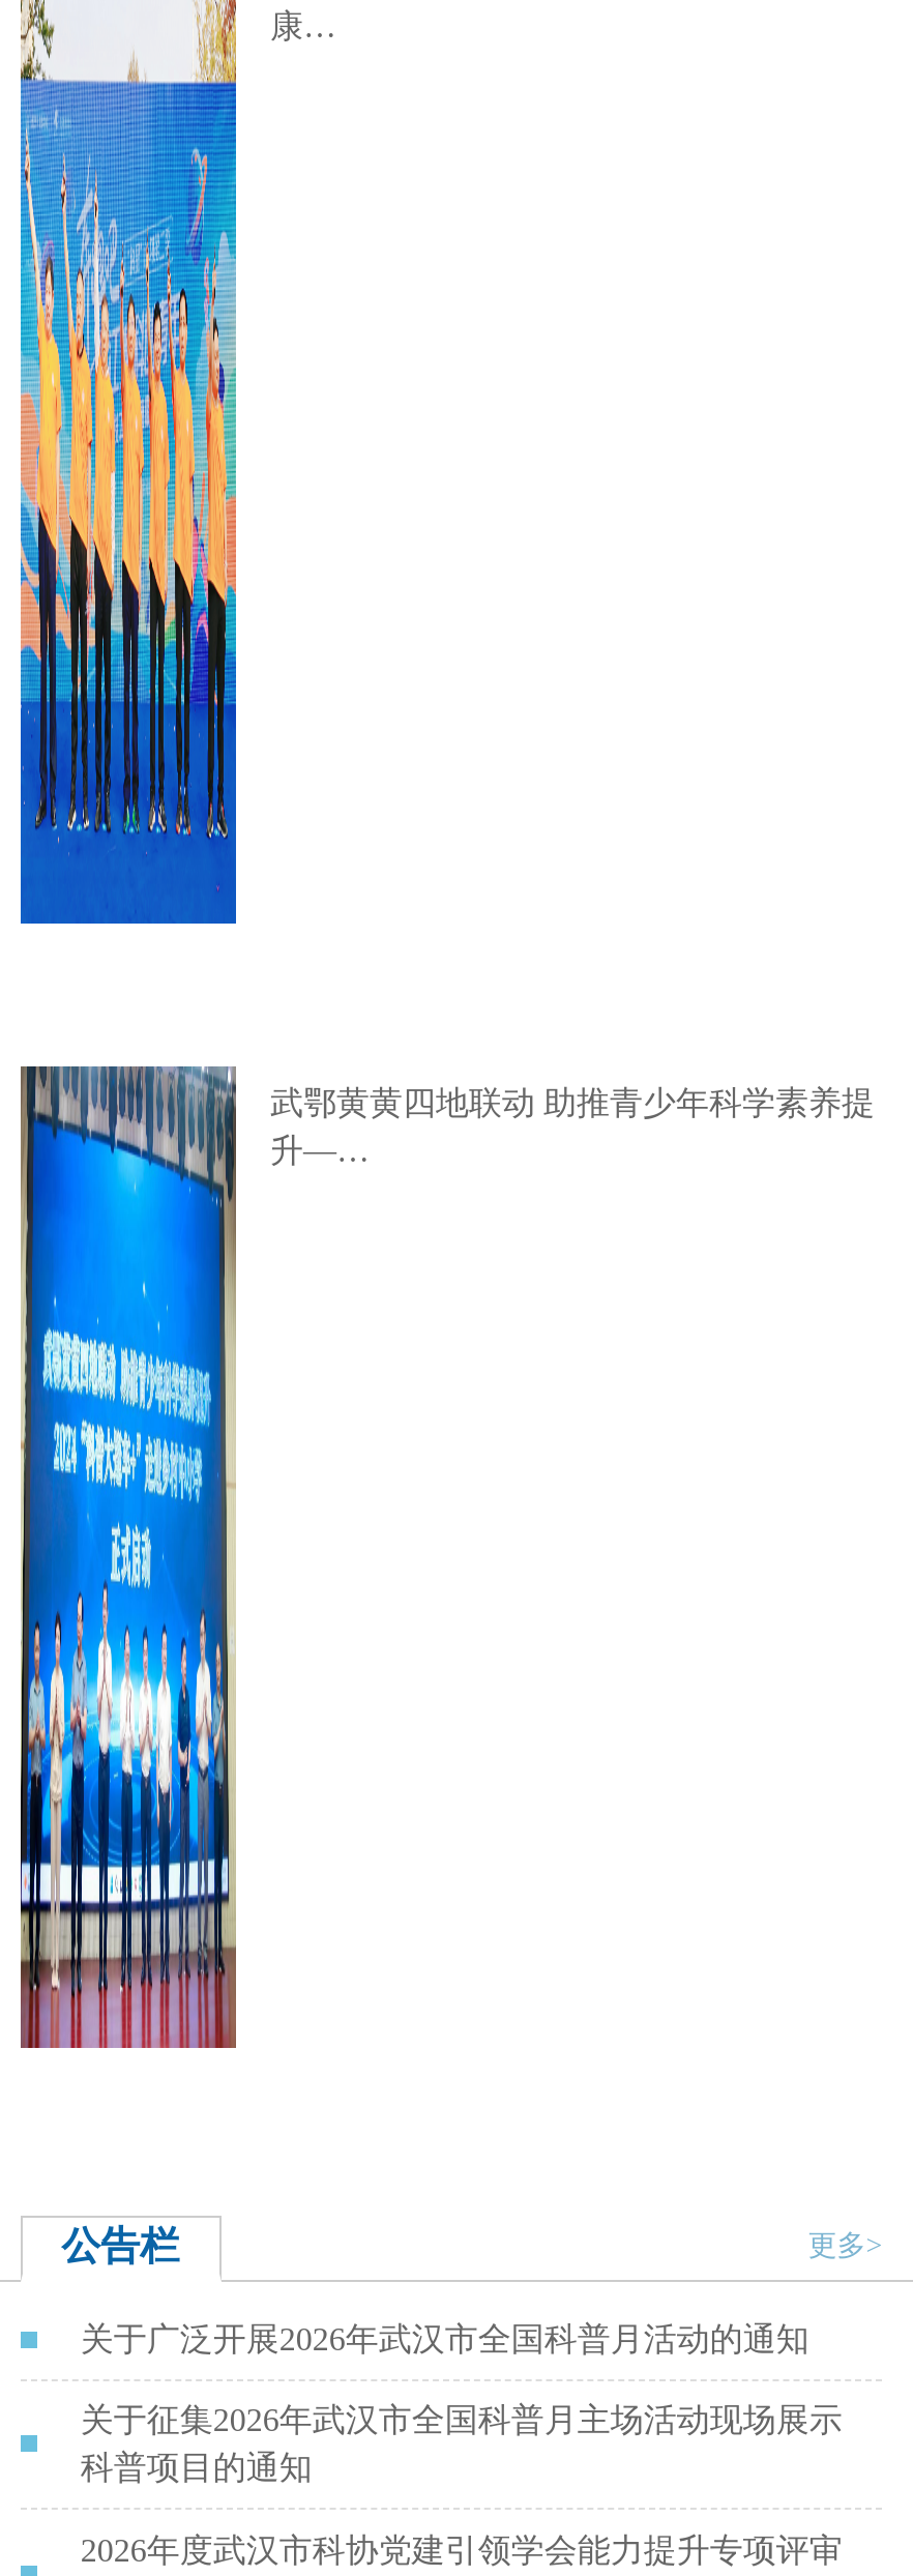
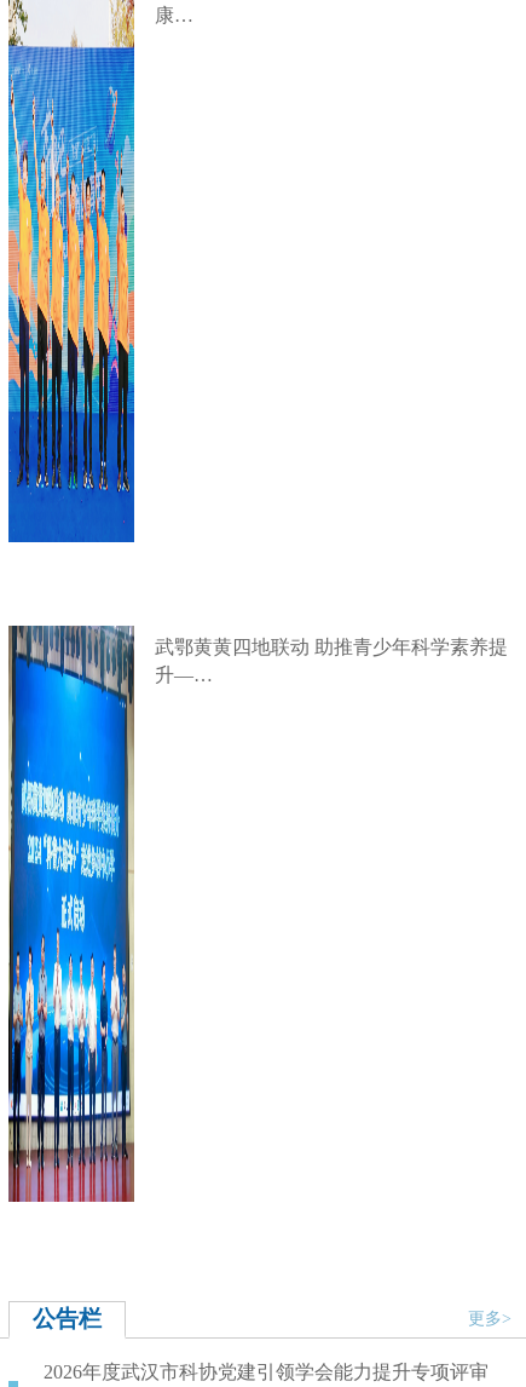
[80,2320,842,2486] 关于广泛开展2026年武汉市全国科普月活动的通知 | 关于征集2026年武汉市全国科普月主场活动现场展示 | 科普项目的通知 -> none

